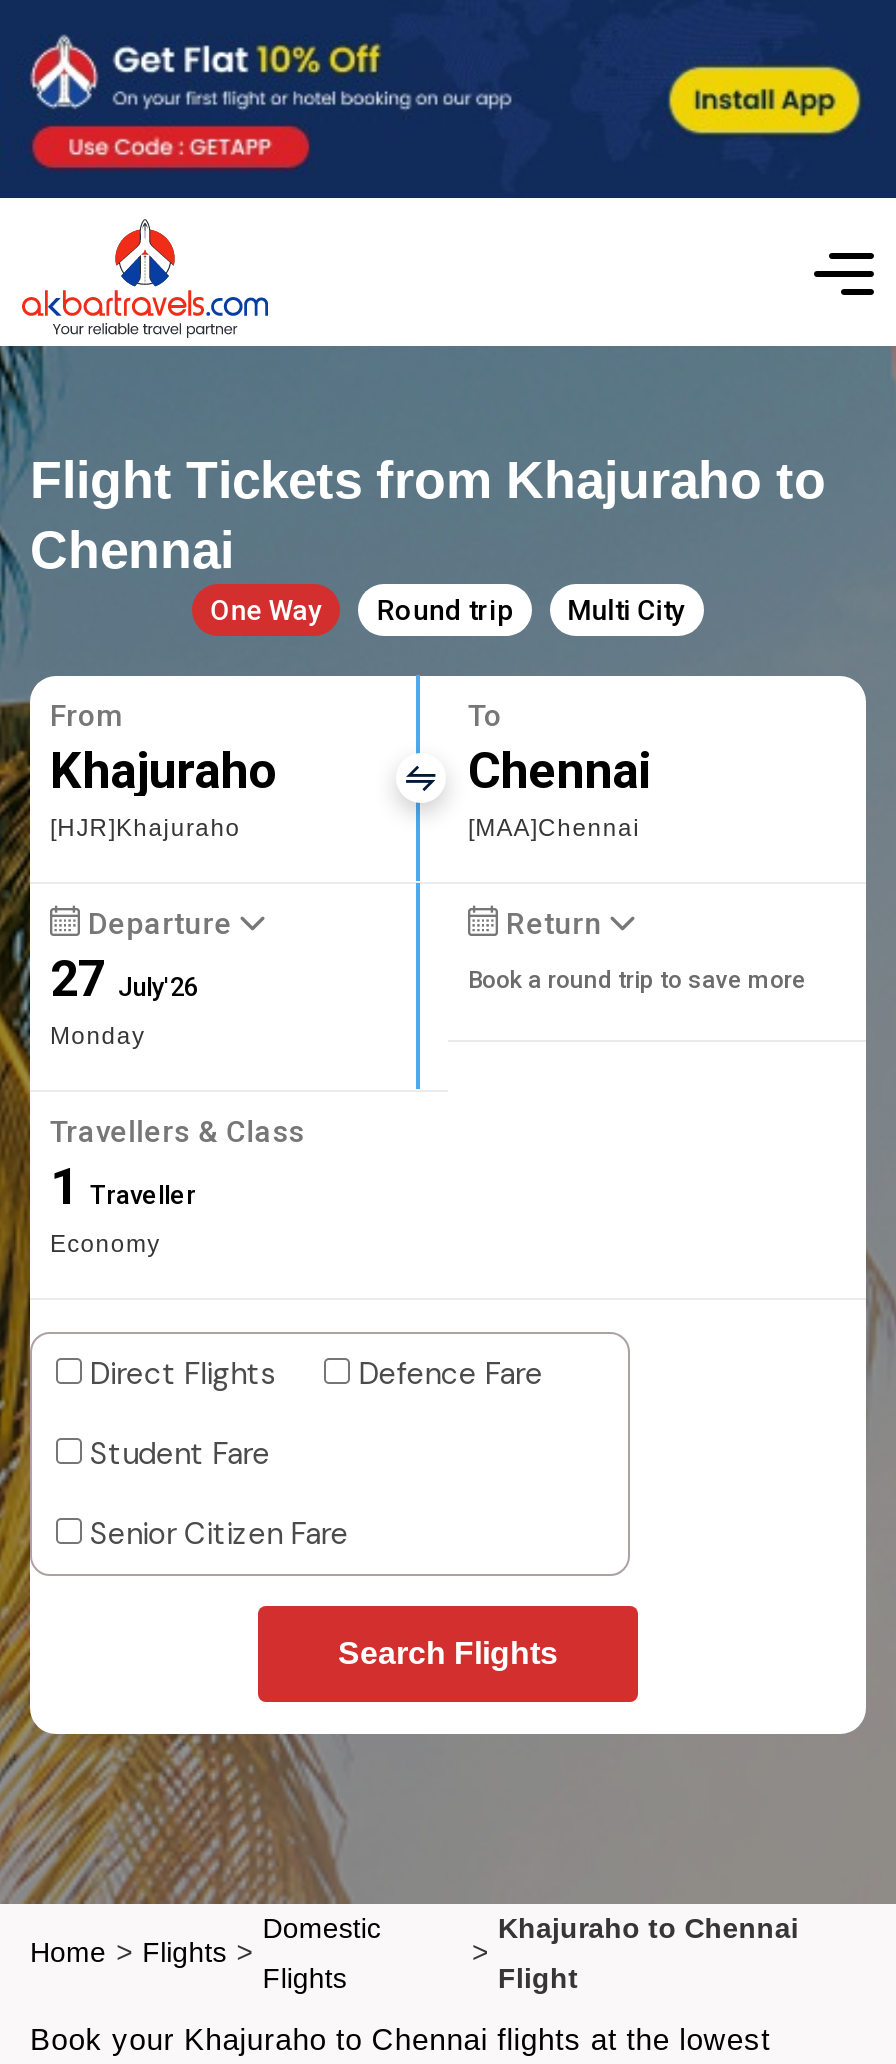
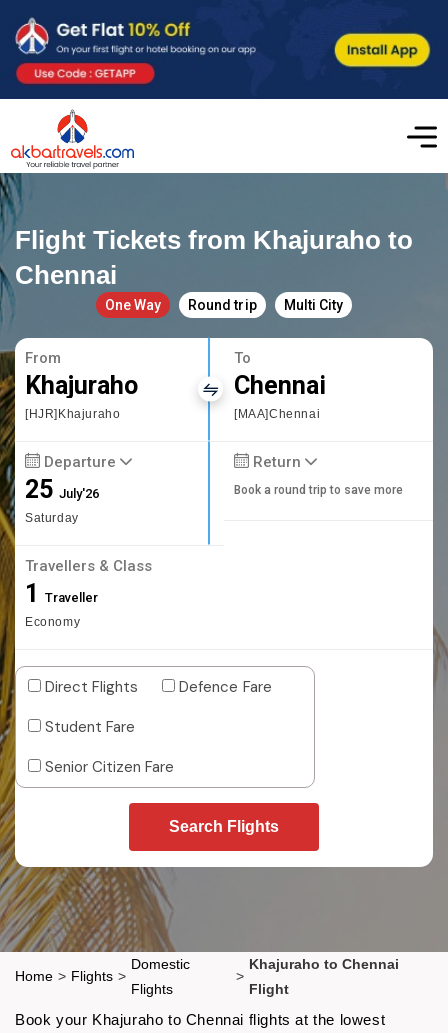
[50,950,198,1050] 27 July'26 | Monday -> [25,475,99,525] 25 July'26 | Saturday

